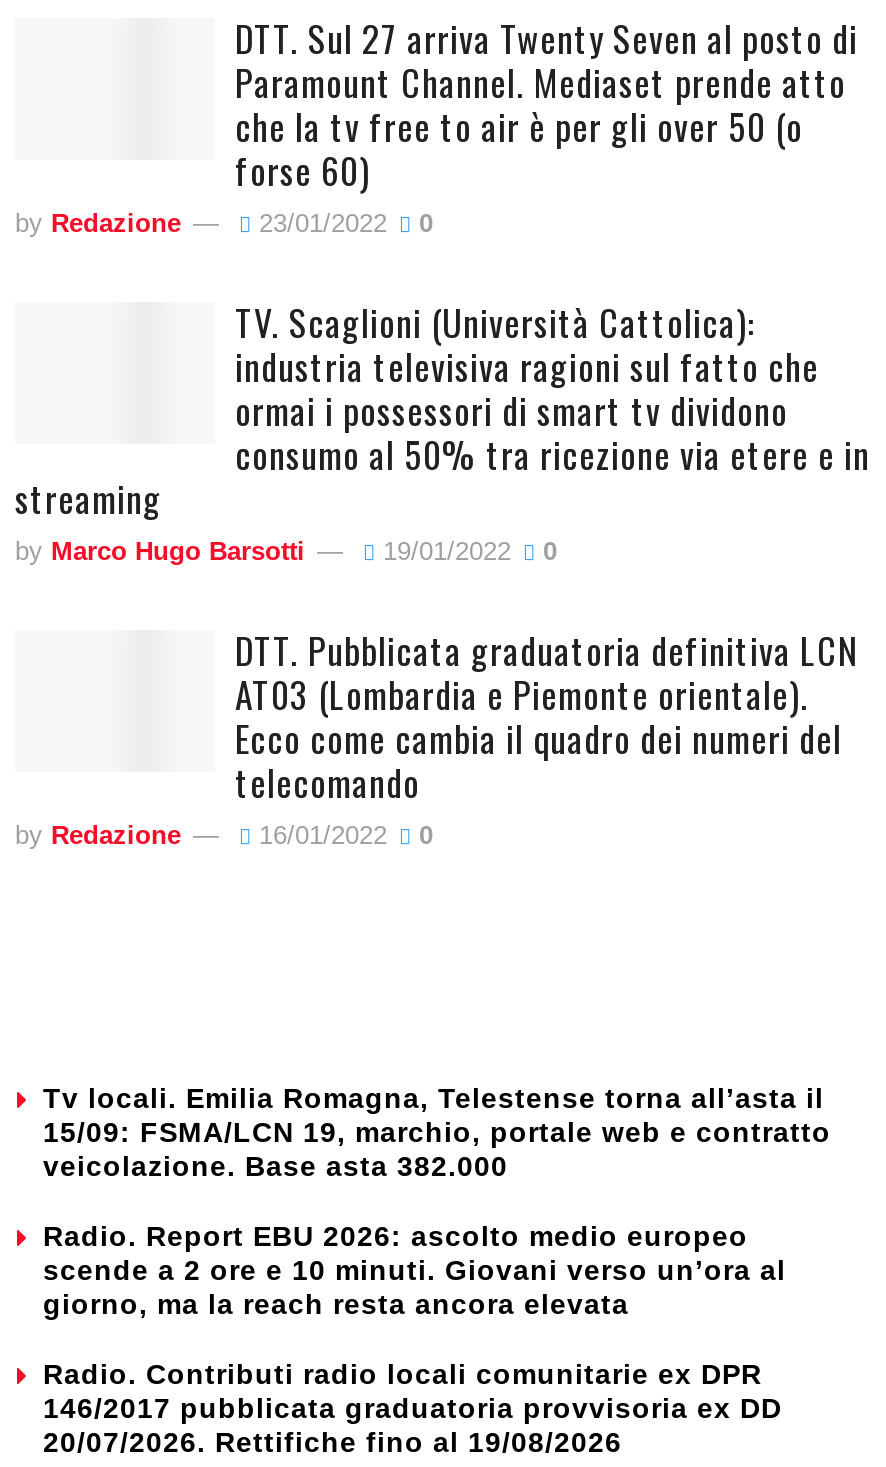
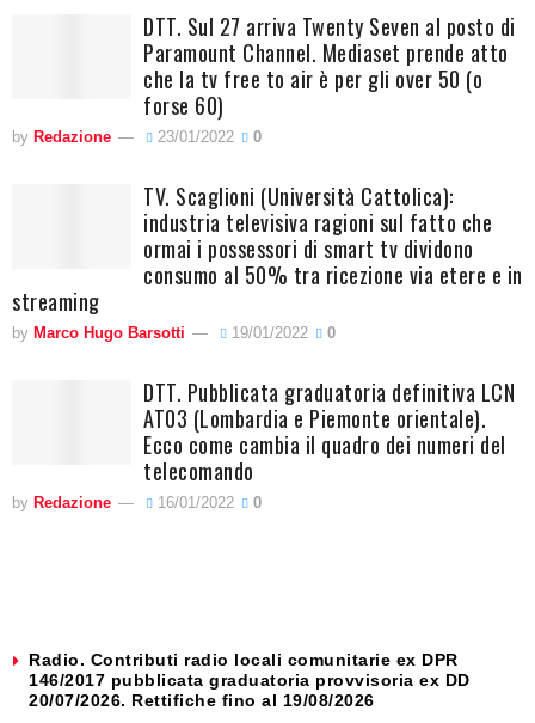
[43,1081,831,1319] Tv locali. Emilia Romagna, Telestense torna all’asta il | 15/09: FSMA/LCN 19, marchio, portale web e contratto | veicolazione. Base asta 382.000 | Radio. Report EBU 2026: ascolto medio europeo | scende a 2 ore e 10 minuti. Giovani verso un’ora al | giorno, ma la reach resta ancora elevata -> none

